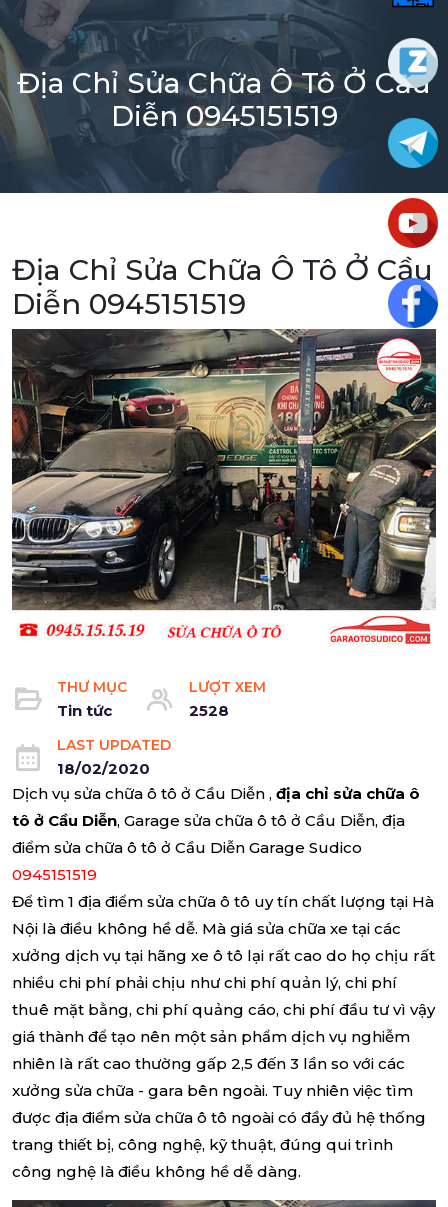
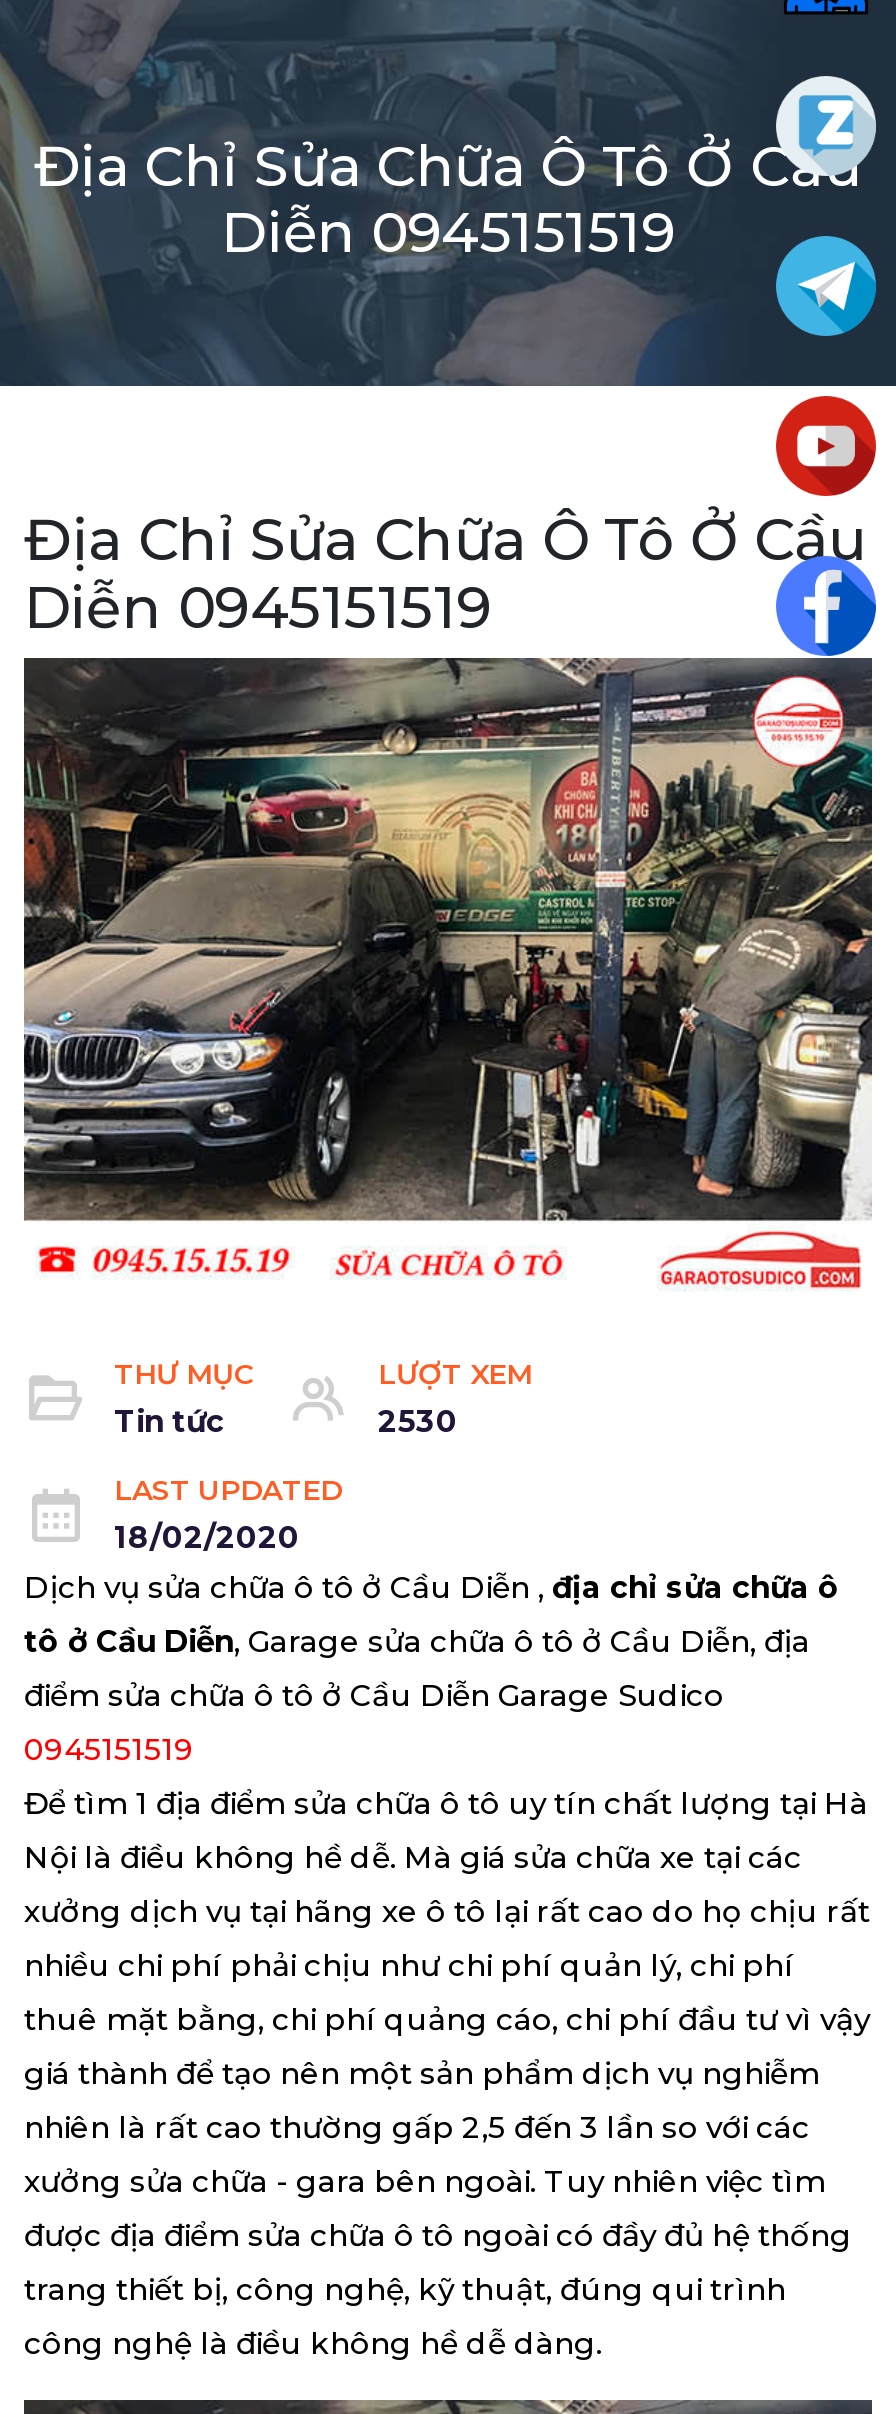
[189,701,229,720] 2528 -> [378,1402,458,1440] 2530

